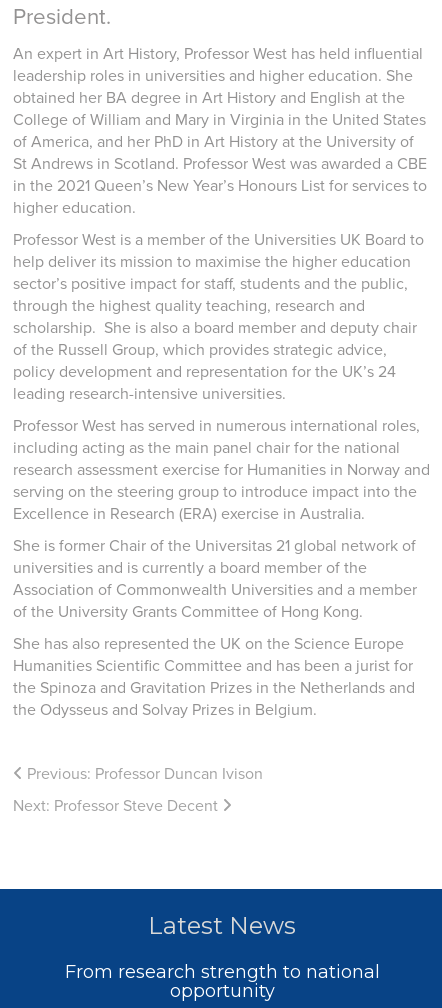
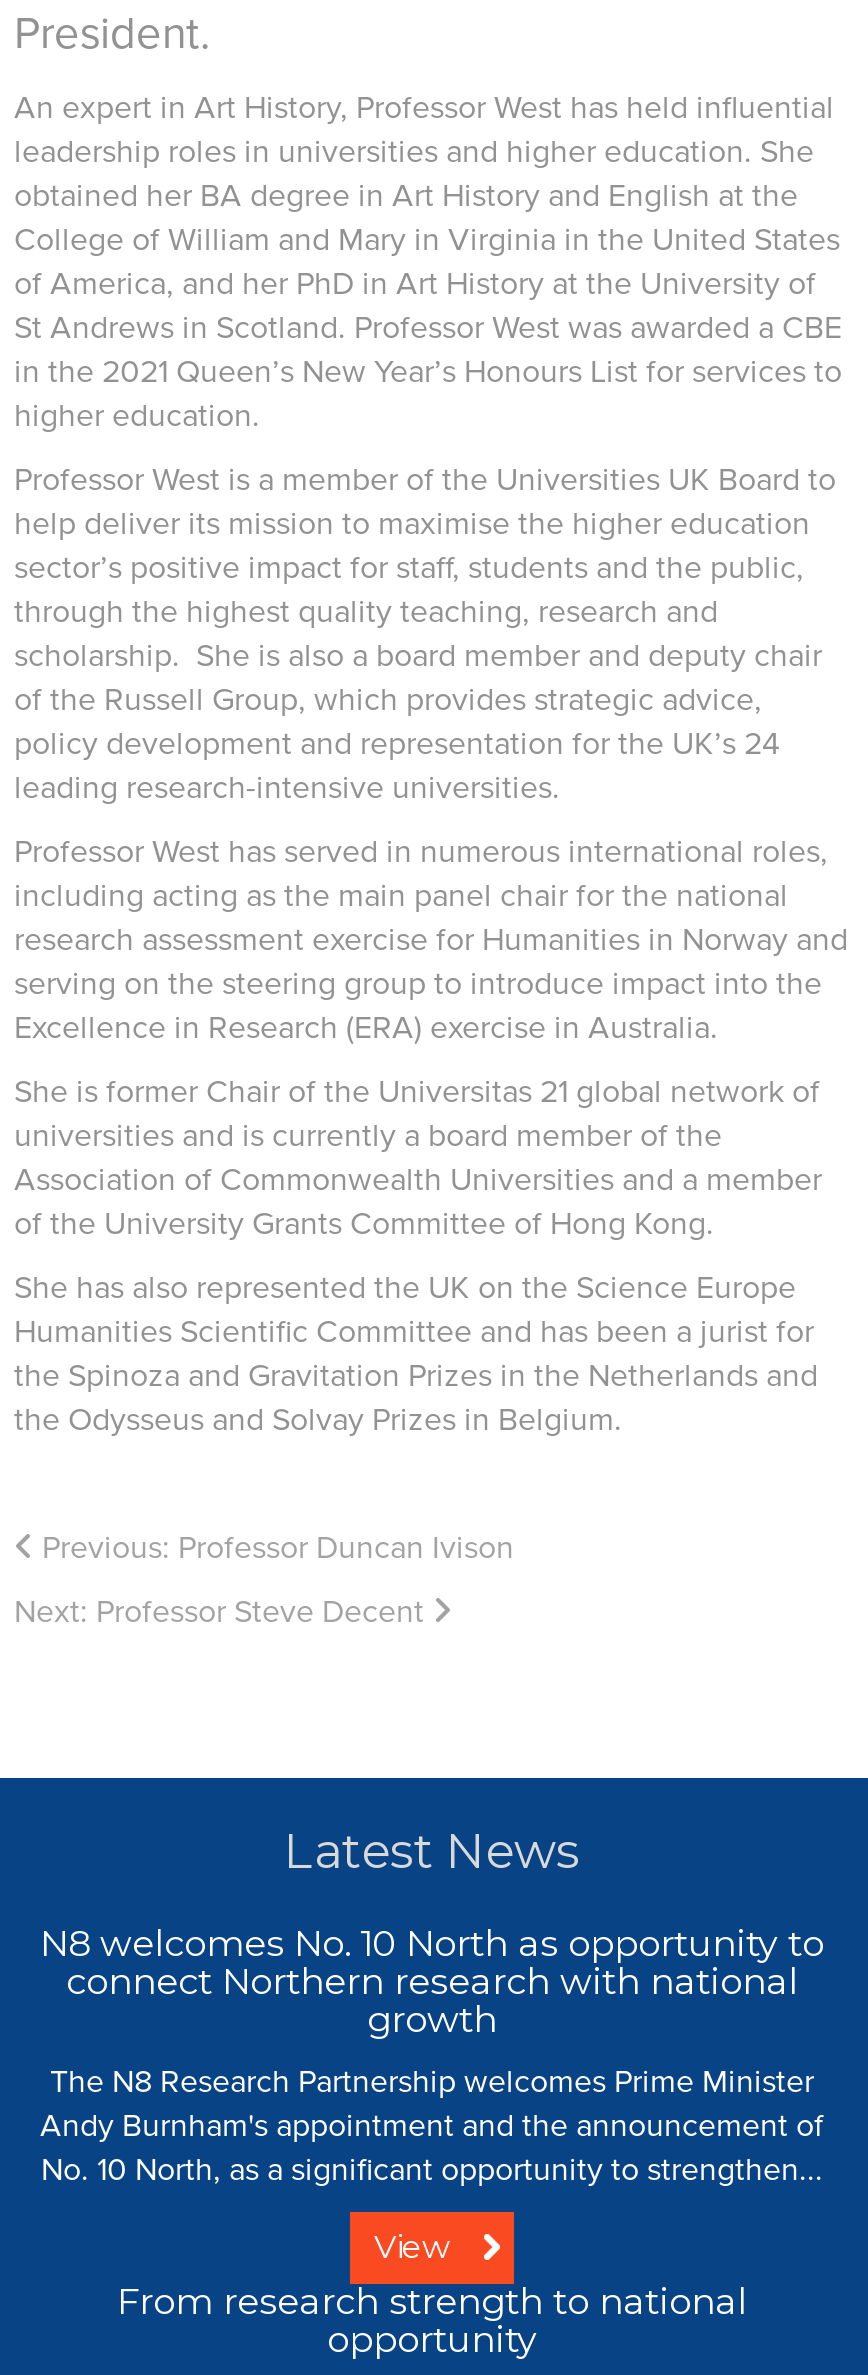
none -> [40,1921,824,2266] N8 welcomes No. 10 North as opportunity to | connect Northern research with national | growth | The N8 Research Partnership welcomes Prime Minister | Andy Burnham's appointment and the announcement of | No. 10 North, as a significant opportunity to strengthen... | View

